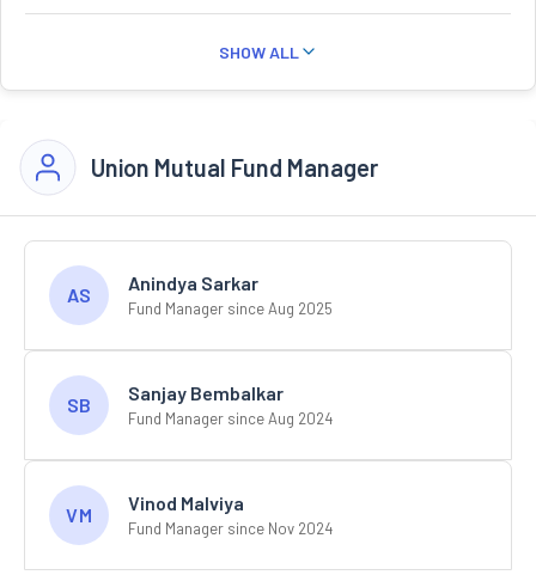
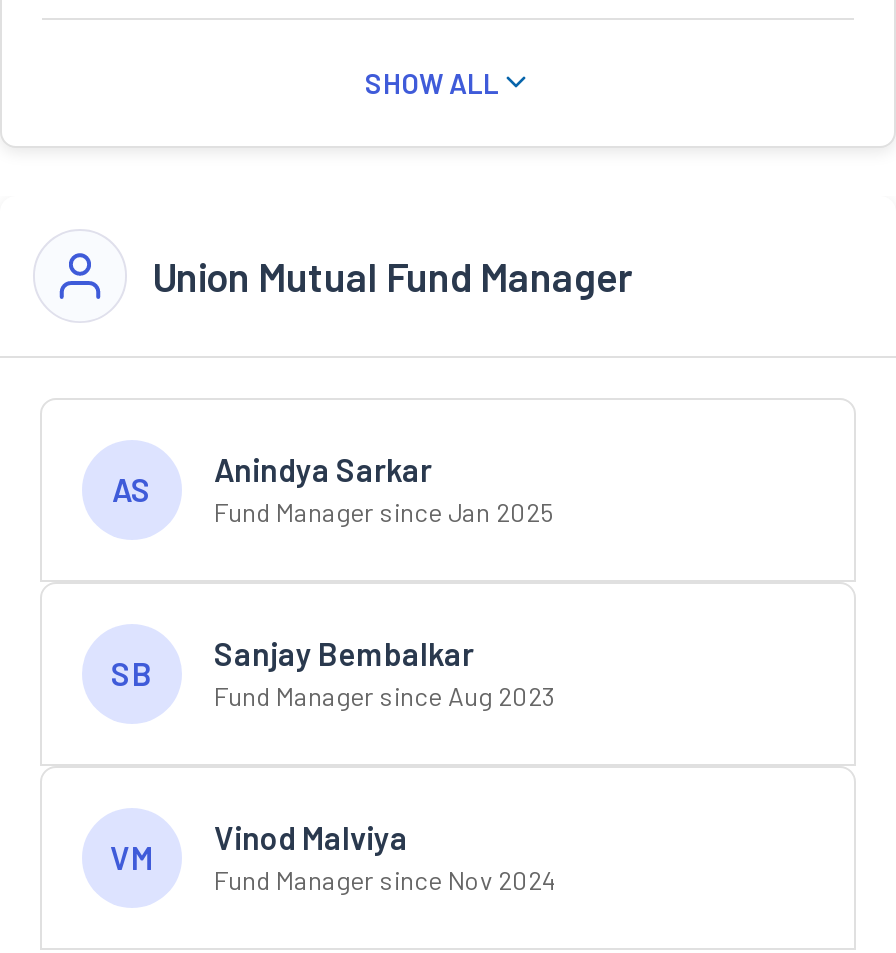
[128,299,333,318] Fund Manager since Aug 2025 -> [214,497,554,529] Fund Manager since Jan 2025
[128,409,333,428] Fund Manager since Aug 2024 -> [214,681,556,713] Fund Manager since Aug 2023

